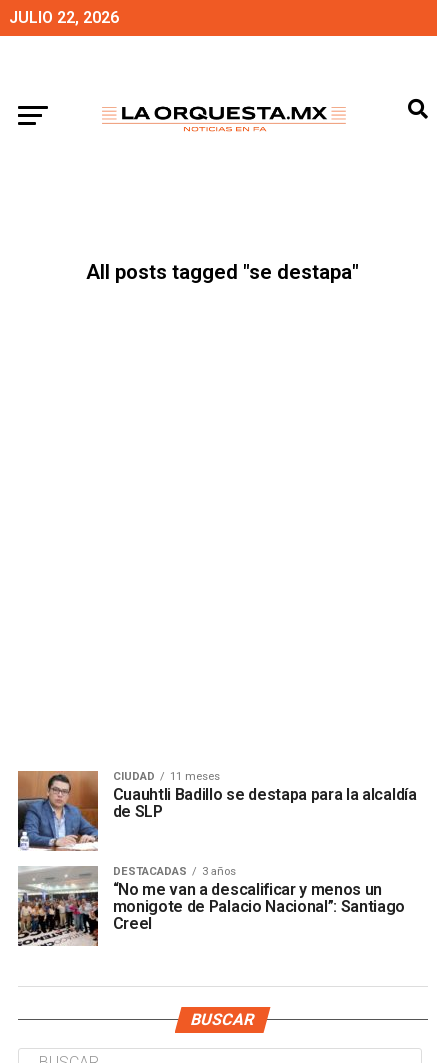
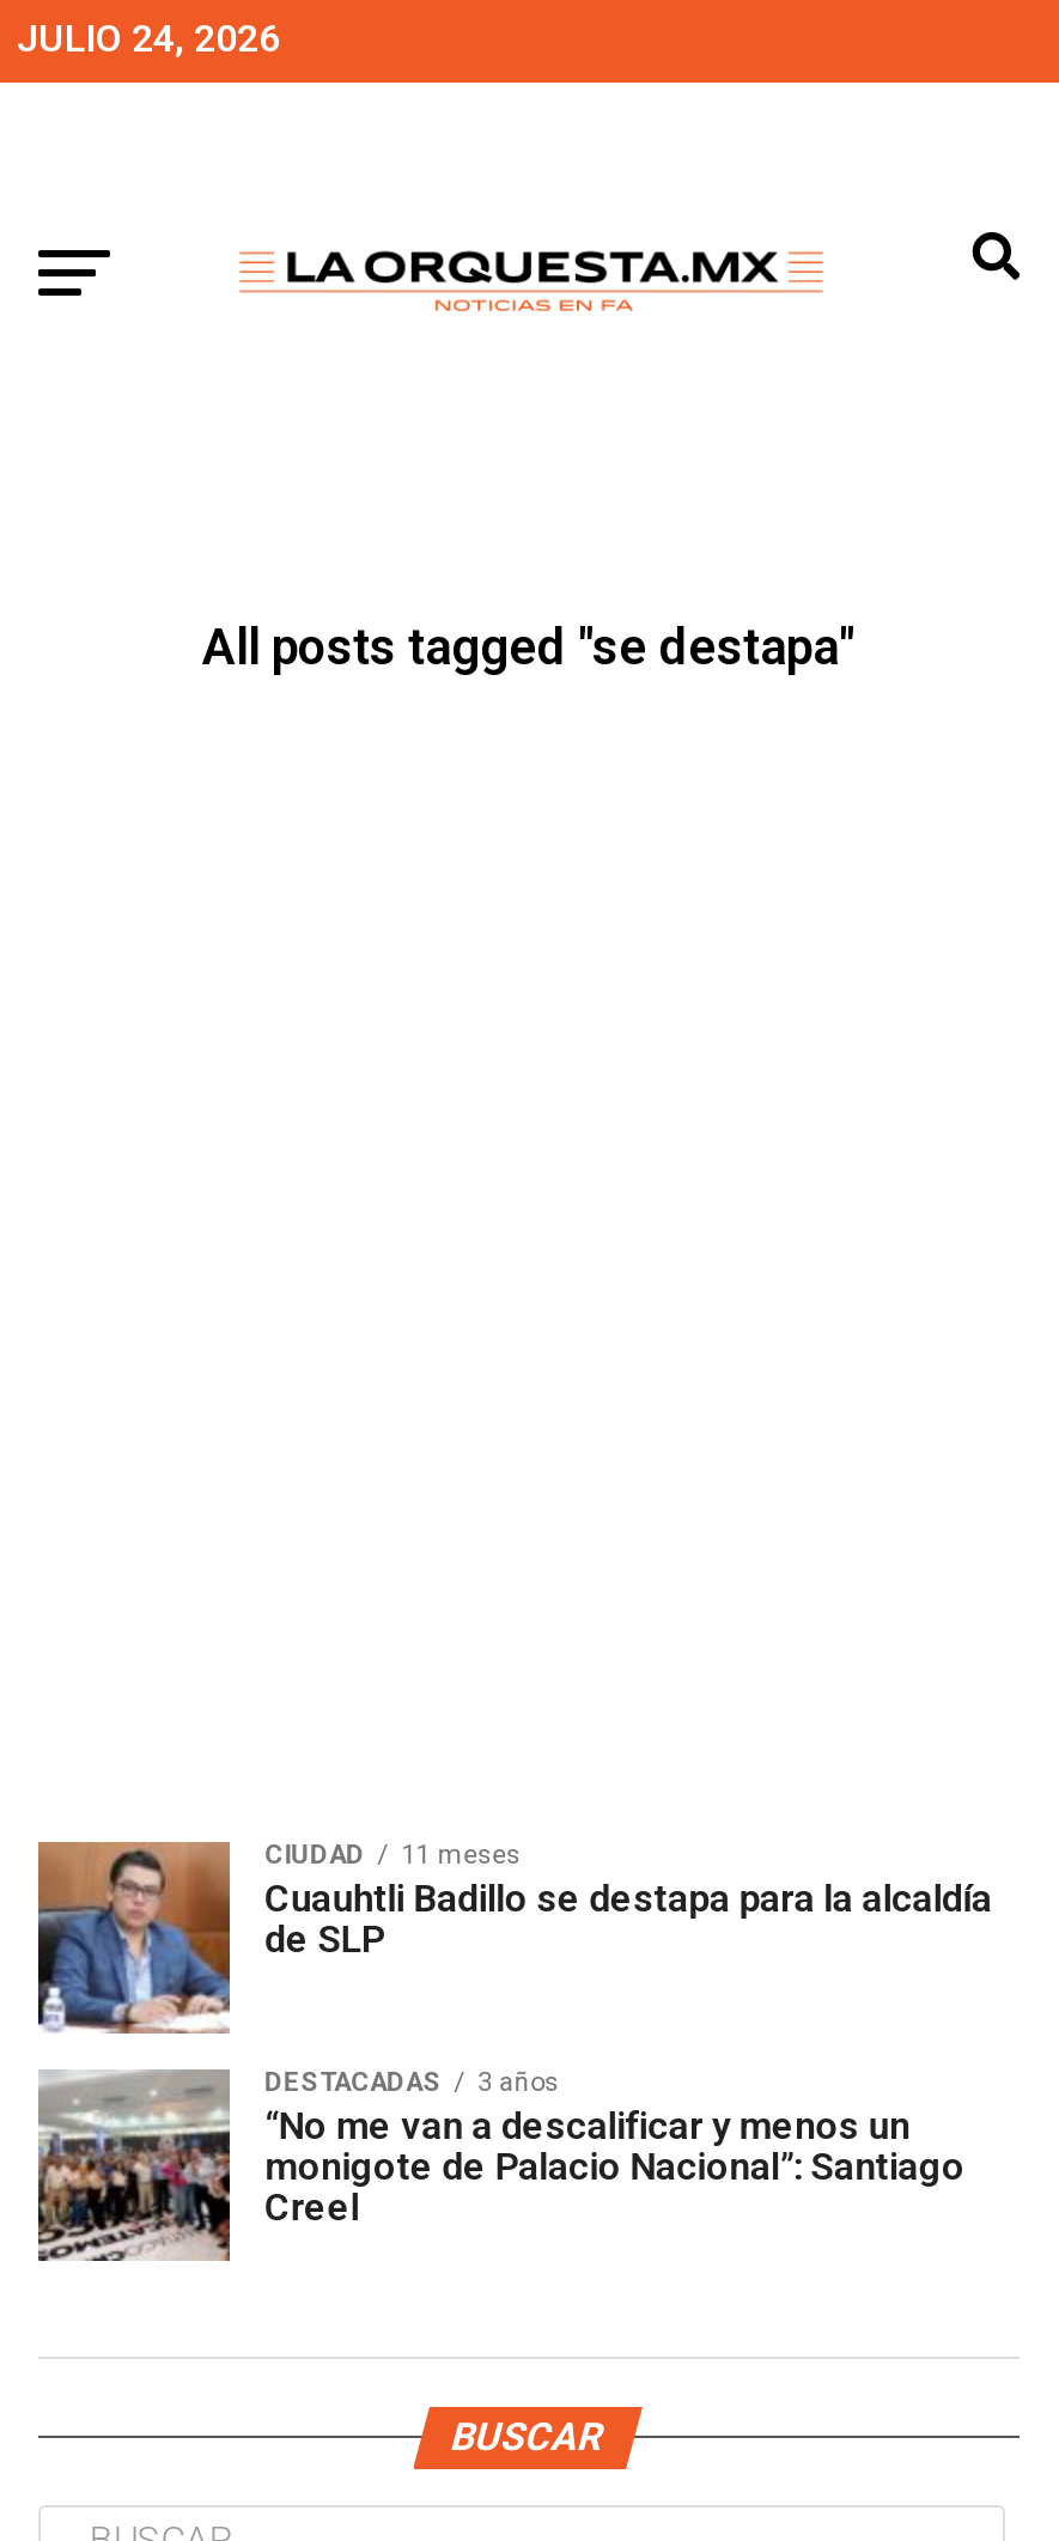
[9,8,119,27] JULIO 22, 2026 -> [17,16,280,61] JULIO 24, 2026

